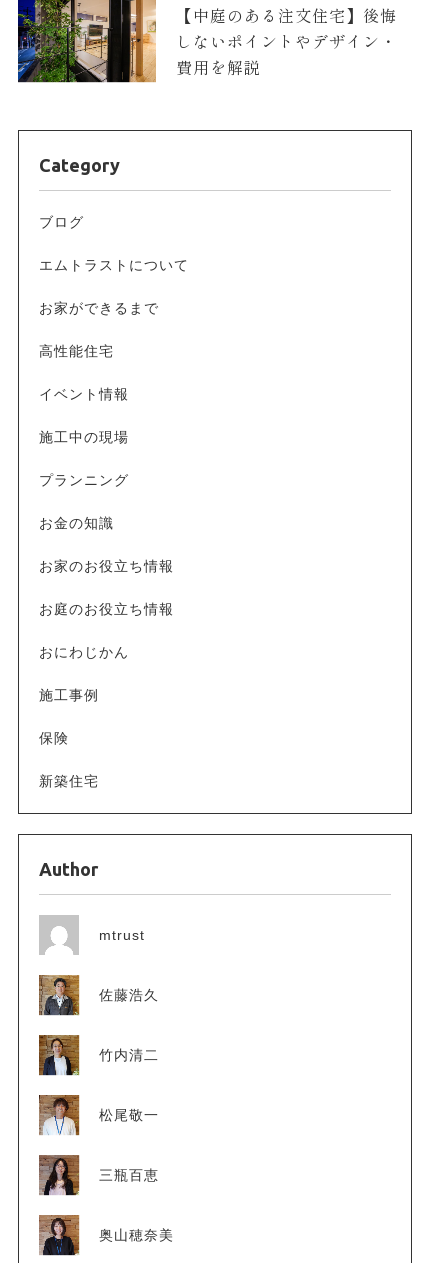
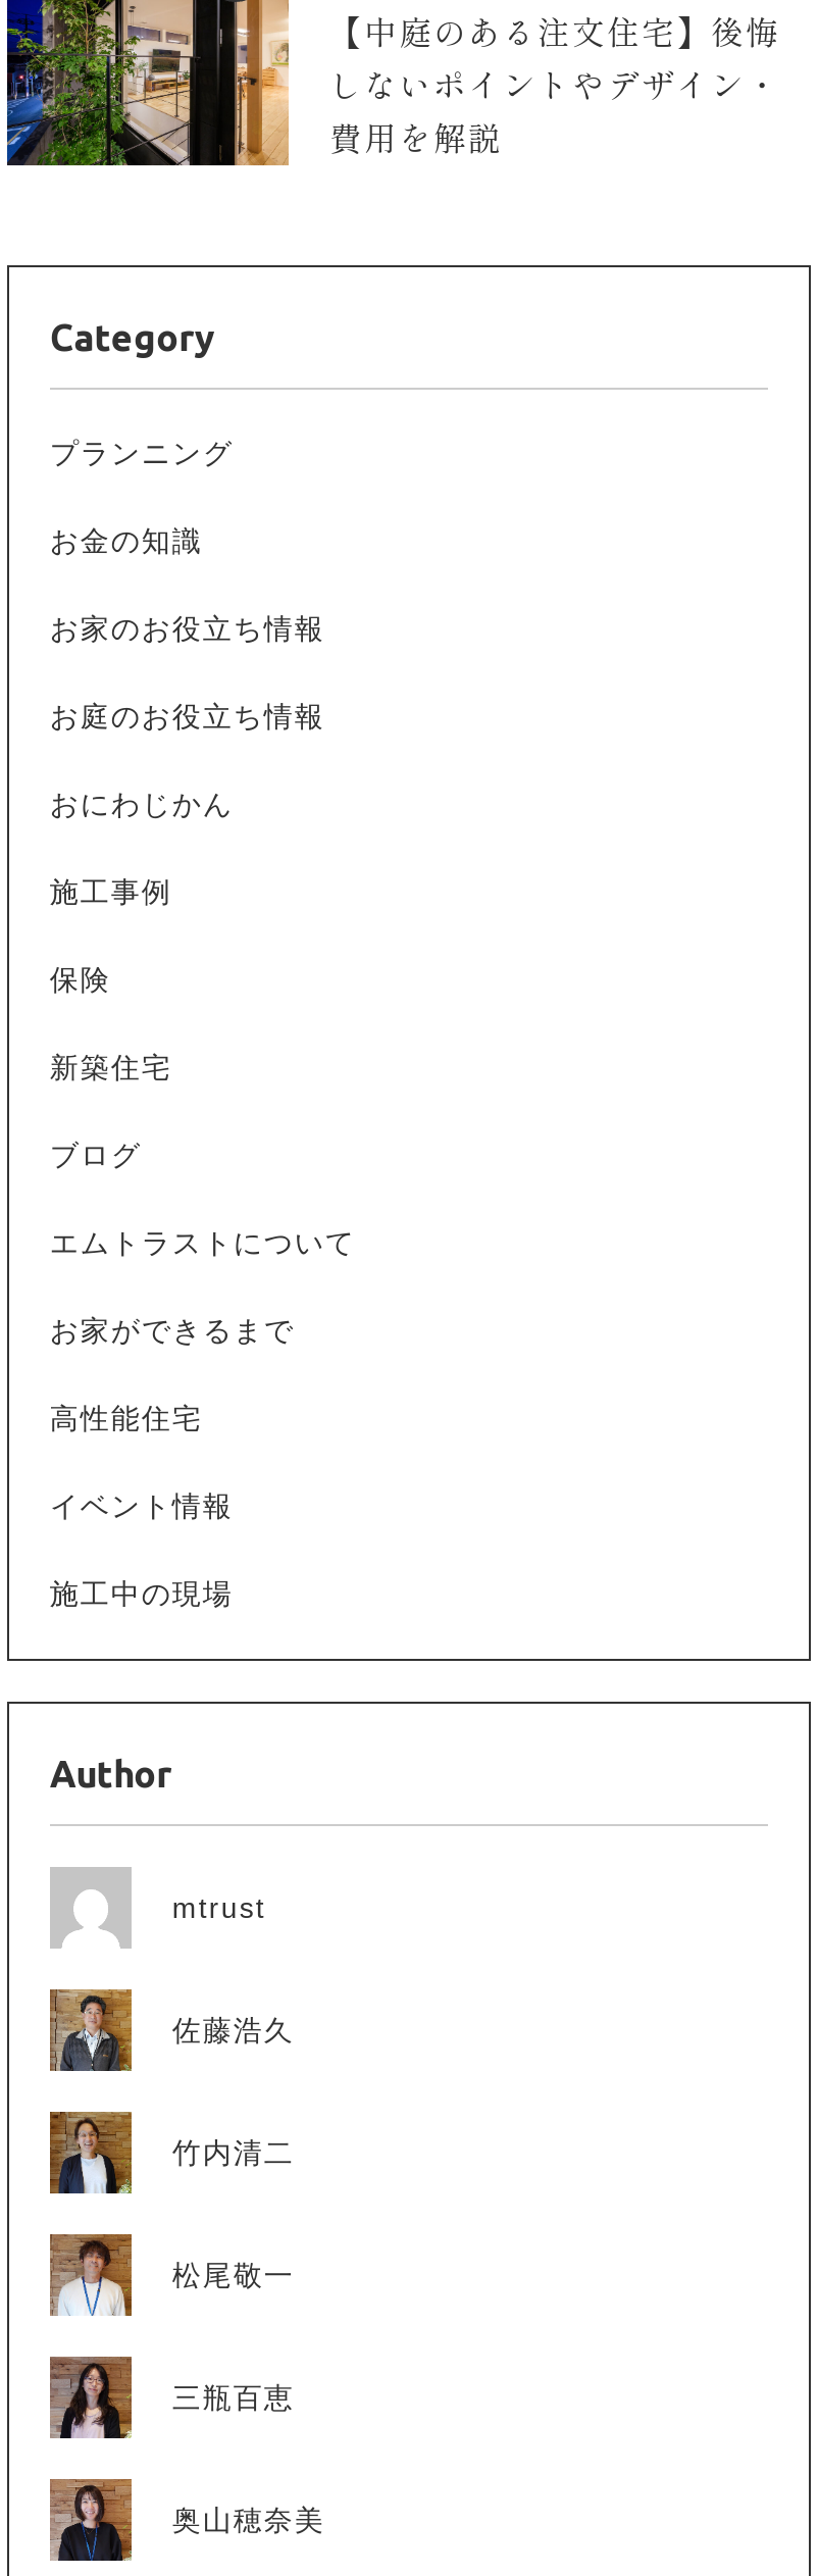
moved [39,214,189,445] -> [50,1139,356,1610]: ブログ | エムトラストについて | お家ができるまで | 高性能住宅 | イベント情報 | 施工中の現場
moved [39,472,174,789] -> [50,437,325,1083]: プランニング | お金の知識 | お家のお役立ち情報 | お庭のお役立ち情報 | おにわじかん | 施工事例 | 保険 | 新築住宅

